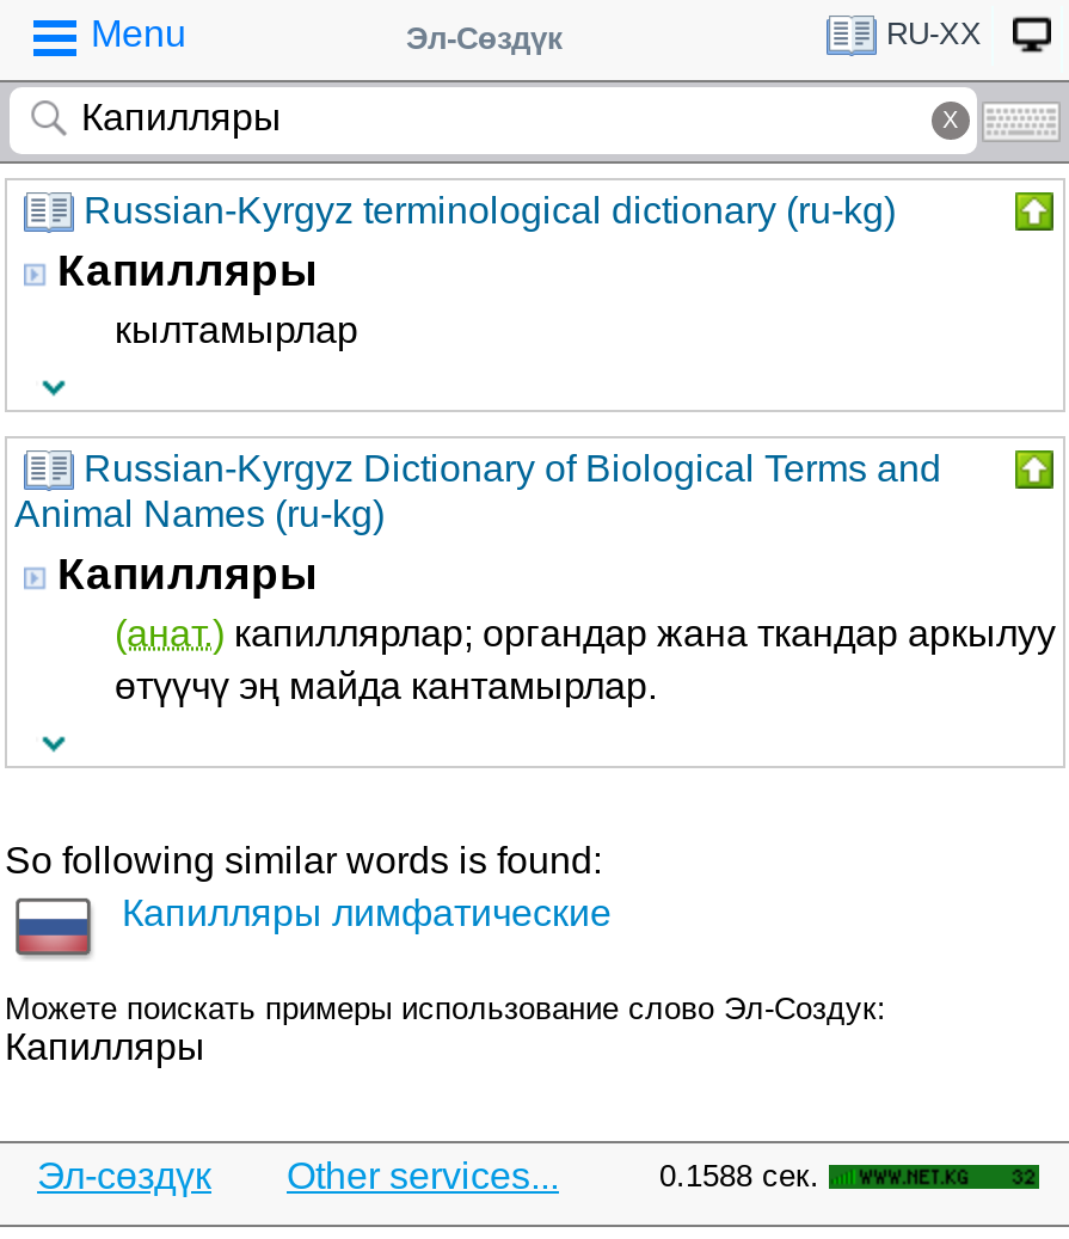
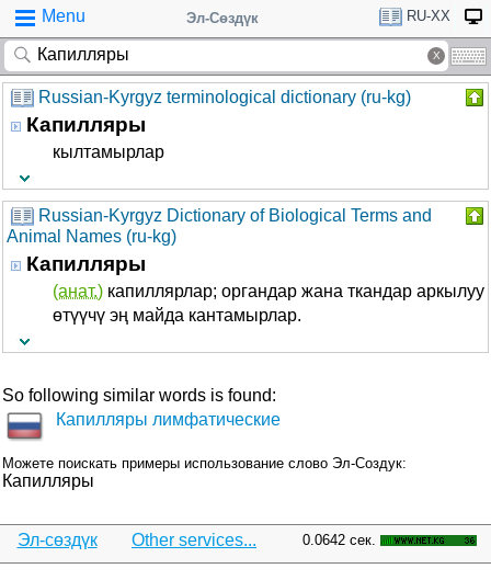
[659,1158,819,1194] 0.1588 сек. -> [302,532,376,548] 0.0642 сек.

